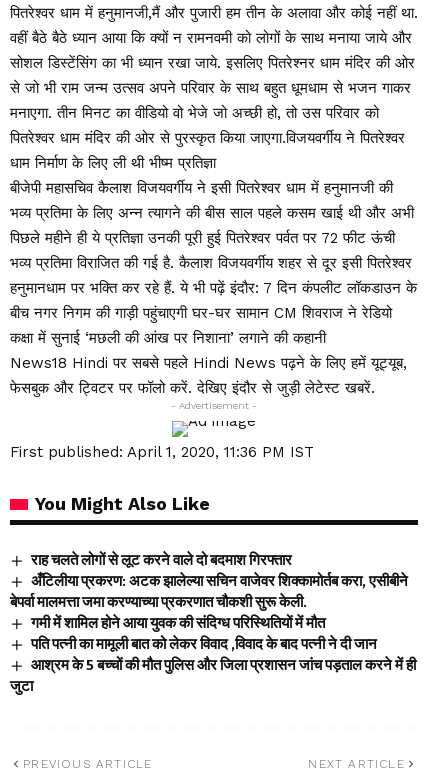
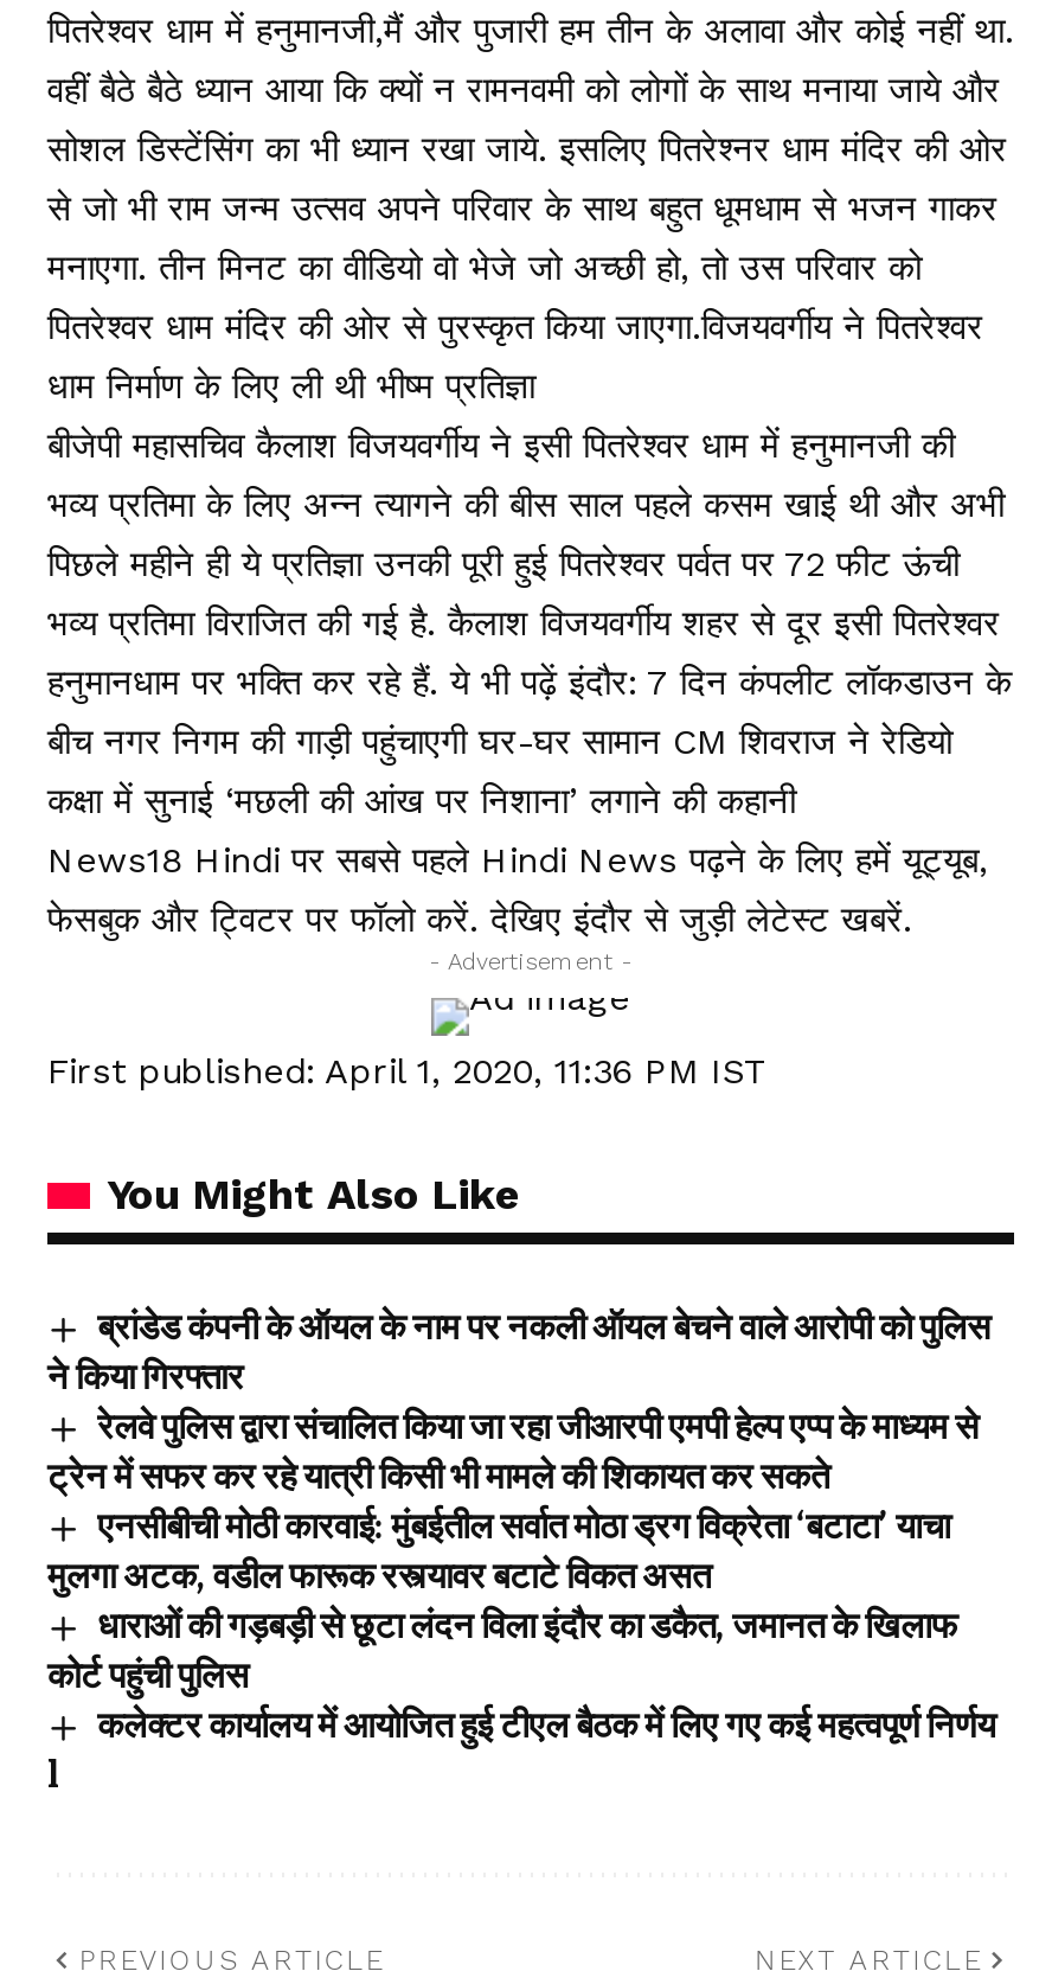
[10,551,416,695] राह चलते लोगों से लूट करने वाले दो बदमाश गिरफ्तार | अँटिलीया प्रकरण: अटक झालेल्या सचिन वाजेवर शिक्कामोर्तब करा, एसीबीने | बेपर्वा मालमत्ता जमा करण्याच्या प्रकरणात चौकशी सुरू केली. | गमी में शामिल होने आया युवक की संदिग्ध परिस्थितियों में मौत | पति पत्नी का मामूली बात को लेकर विवाद ,विवाद के बाद पत्नी ने दी जान | आश्रम के 5 बच्चों की मौत पुलिस और जिला प्रशासन जांच पड़ताल करने में ही | जुटा -> [47,1307,995,1797] ब्रांडेड कंपनी के ऑयल के नाम पर नकली ऑयल बेचने वाले आरोपी को पुलिस | ने किया गिरफ्तार | रेलवे पुलिस द्वारा संचालित किया जा रहा जीआरपी एमपी हेल्प एप्प के माध्यम से | ट्रेन में सफर कर रहे यात्री किसी भी मामले की शिकायत कर सकते | एनसीबीची मोठी कारवाई: मुंबईतील सर्वात मोठा ड्रग विक्रेता ‘बटाटा’ याचा | मुलगा अटक, वडील फारूक रस्त्यावर बटाटे विकत असत | धाराओं की गड़बड़ी से छूटा लंदन विला इंदौर का डकैत, जमानत के खिलाफ | कोर्ट पहुंची पुलिस | कलेक्टर कार्यालय में आयोजित हुई टीएल बैठक में लिए गए कई महत्वपूर्ण निर्णय | l

